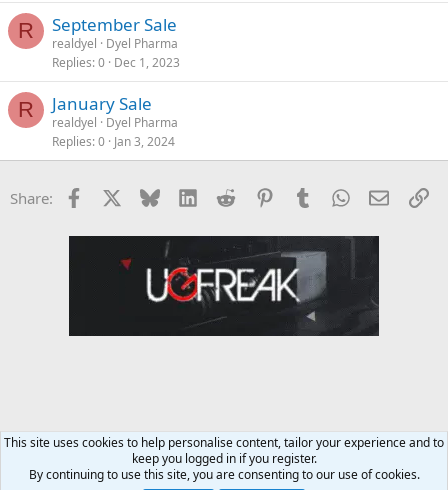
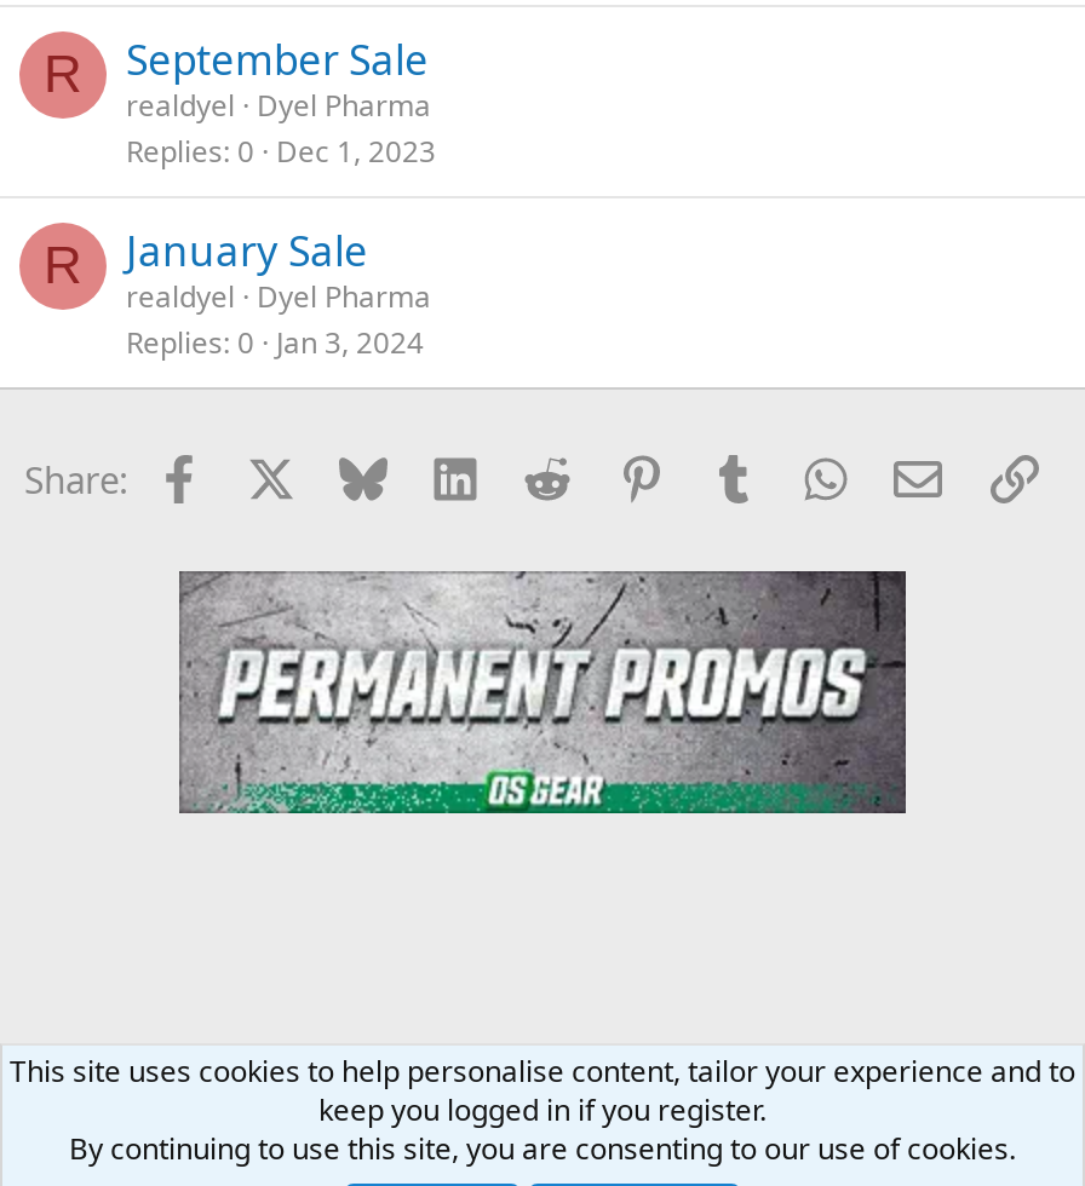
[68,235,380,337] [image] -> [167,569,918,816] [image]

